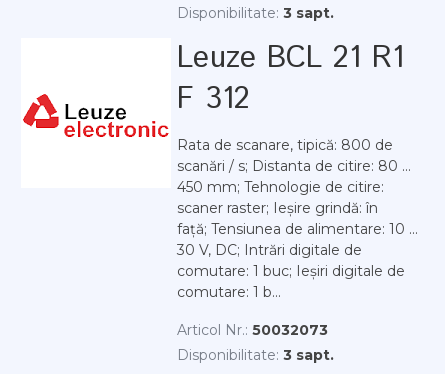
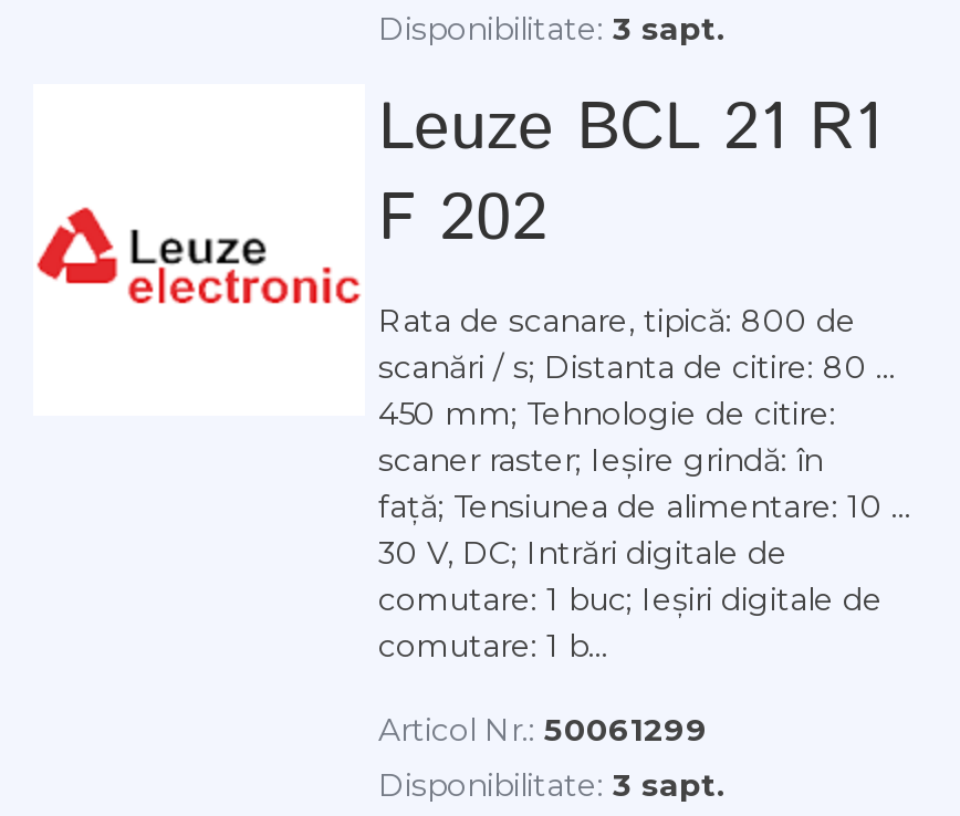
[177,78,250,121] F 312 -> [378,172,547,268] F 202
[177,321,328,339] Articol Nr.: 50032073 -> [378,710,708,750] Articol Nr.: 50061299

